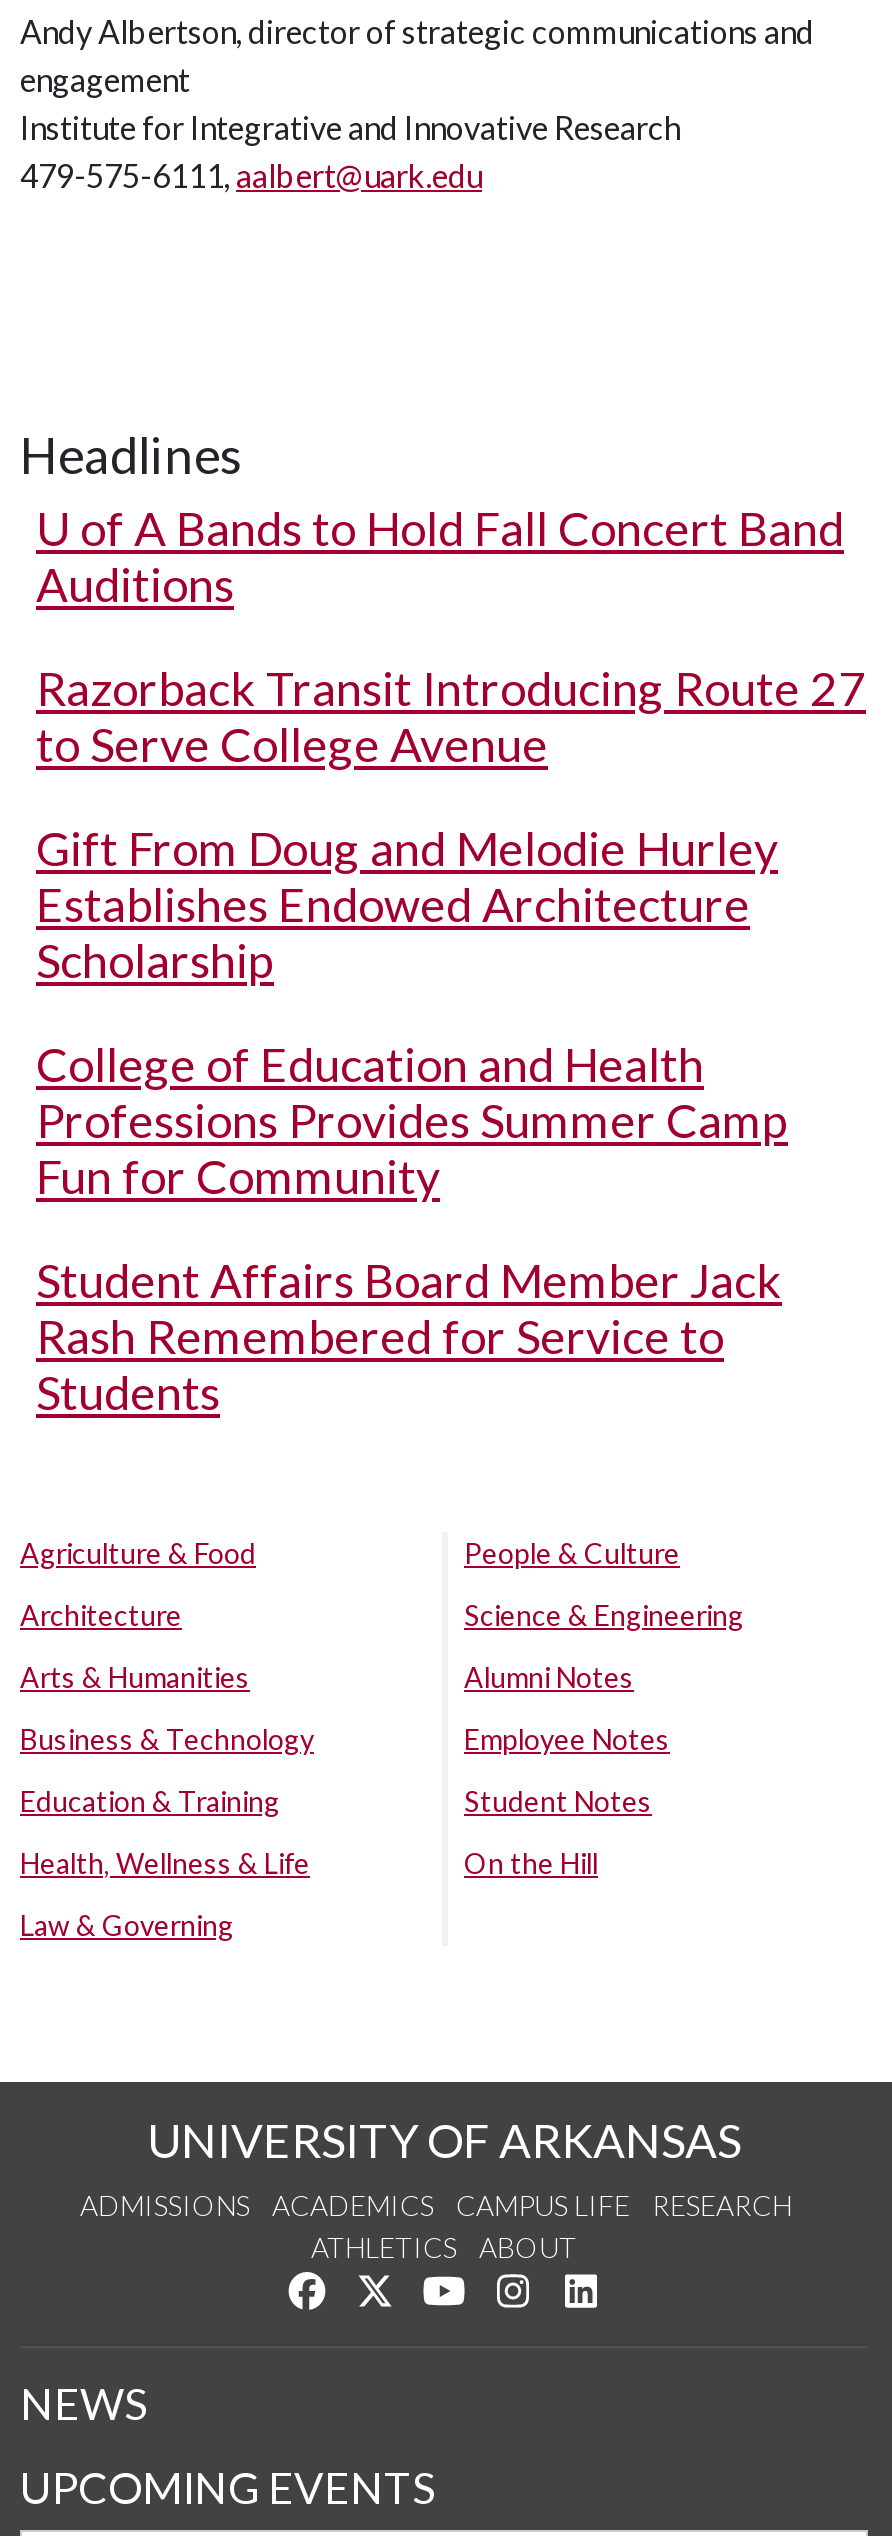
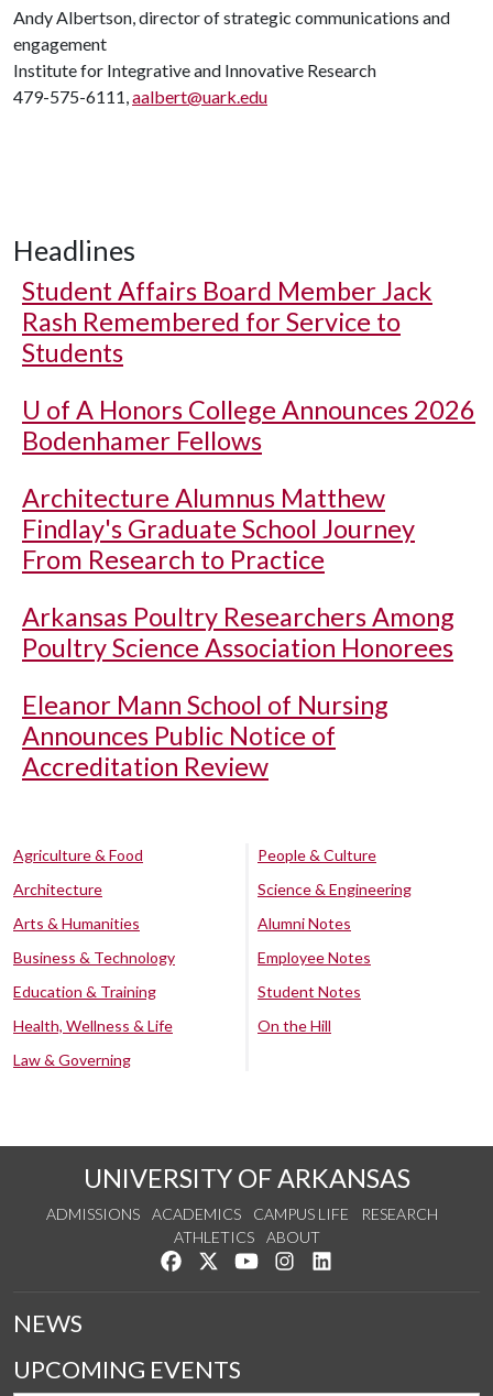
[36,500,866,1204] U of A Bands to Hold Fall Concert Band | Auditions | Razorback Transit Introducing Route 27 | to Serve College Avenue | Gift From Doug and Melodie Hurley | Establishes Endowed Architecture | Scholarship | College of Education and Health | Professions Provides Summer Camp | Fun for Community -> none
moved [36,1252,782,1420] -> [22,275,432,368]: Student Affairs Board Member Jack | Rash Remembered for Service to | Students
none -> [22,394,475,782] U of A Honors College Announces 2026 | Bodenhamer Fellows | Architecture Alumnus Matthew | Findlay's Graduate School Journey | From Research to Practice | Arkansas Poultry Researchers Among | Poultry Science Association Honorees | Eleanor Mann School of Nursing | Announces Public Notice of | Accreditation Review

